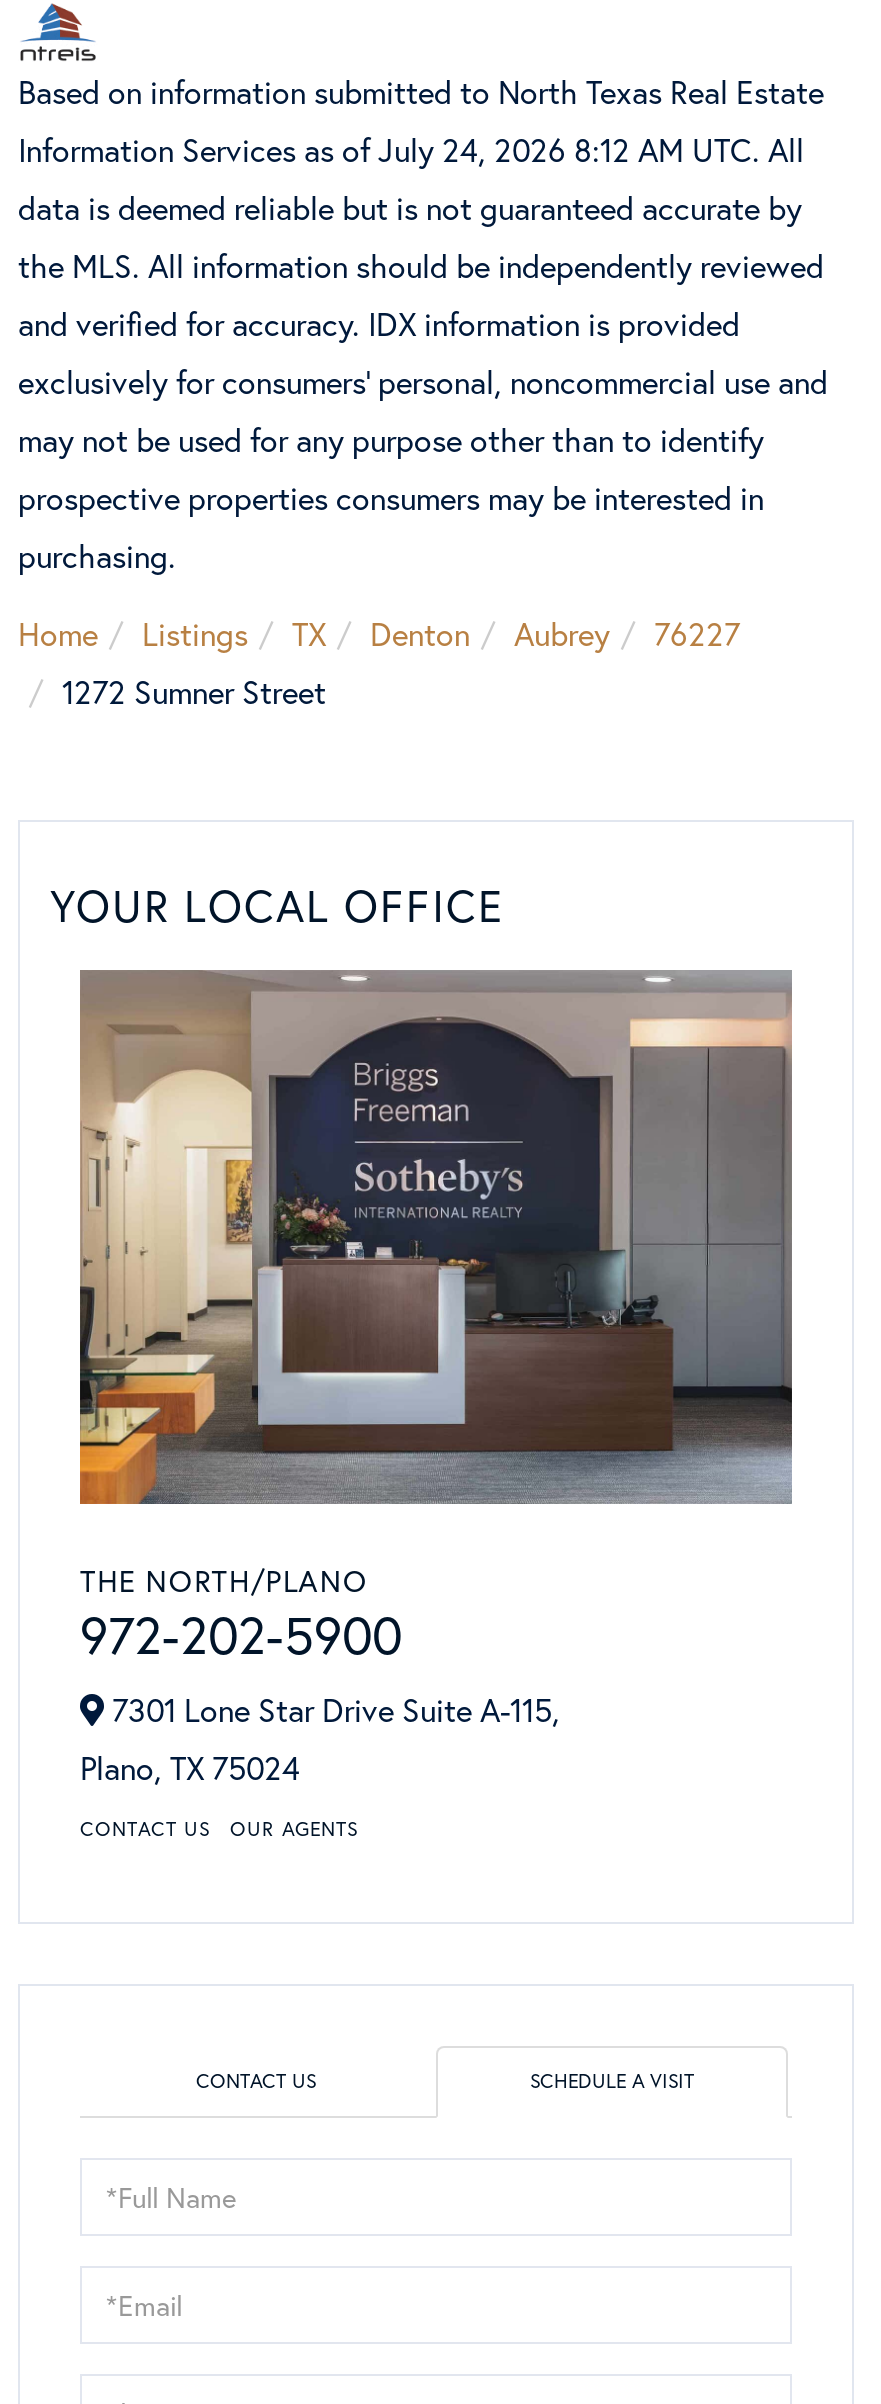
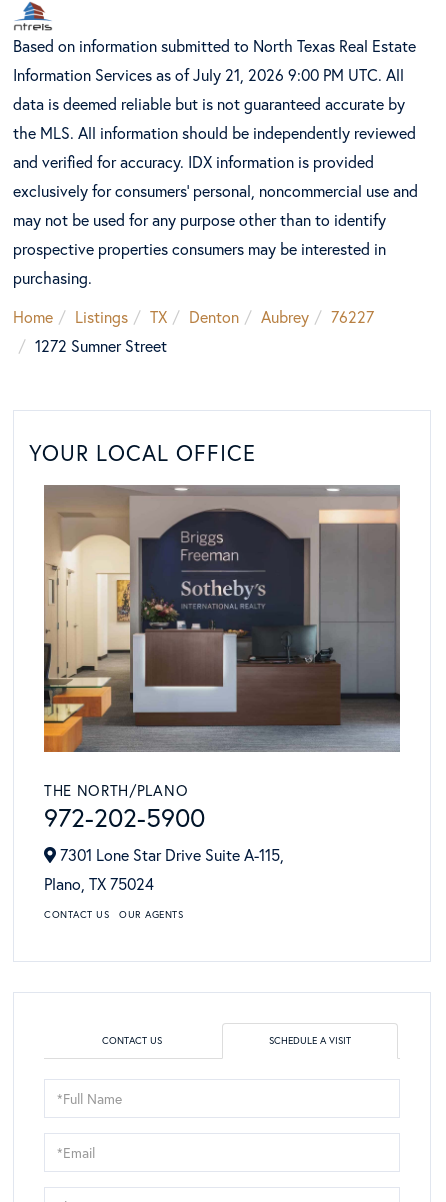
[18,127,804,169] Information Services as of July 24, 2026 8:12 AM UTC. All -> [13,64,404,85] Information Services as of July 21, 2026 9:00 PM UTC. All

